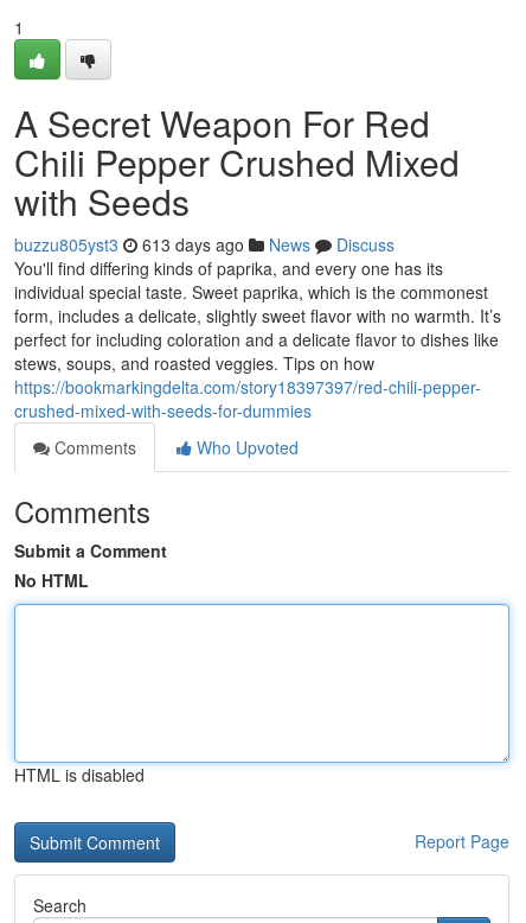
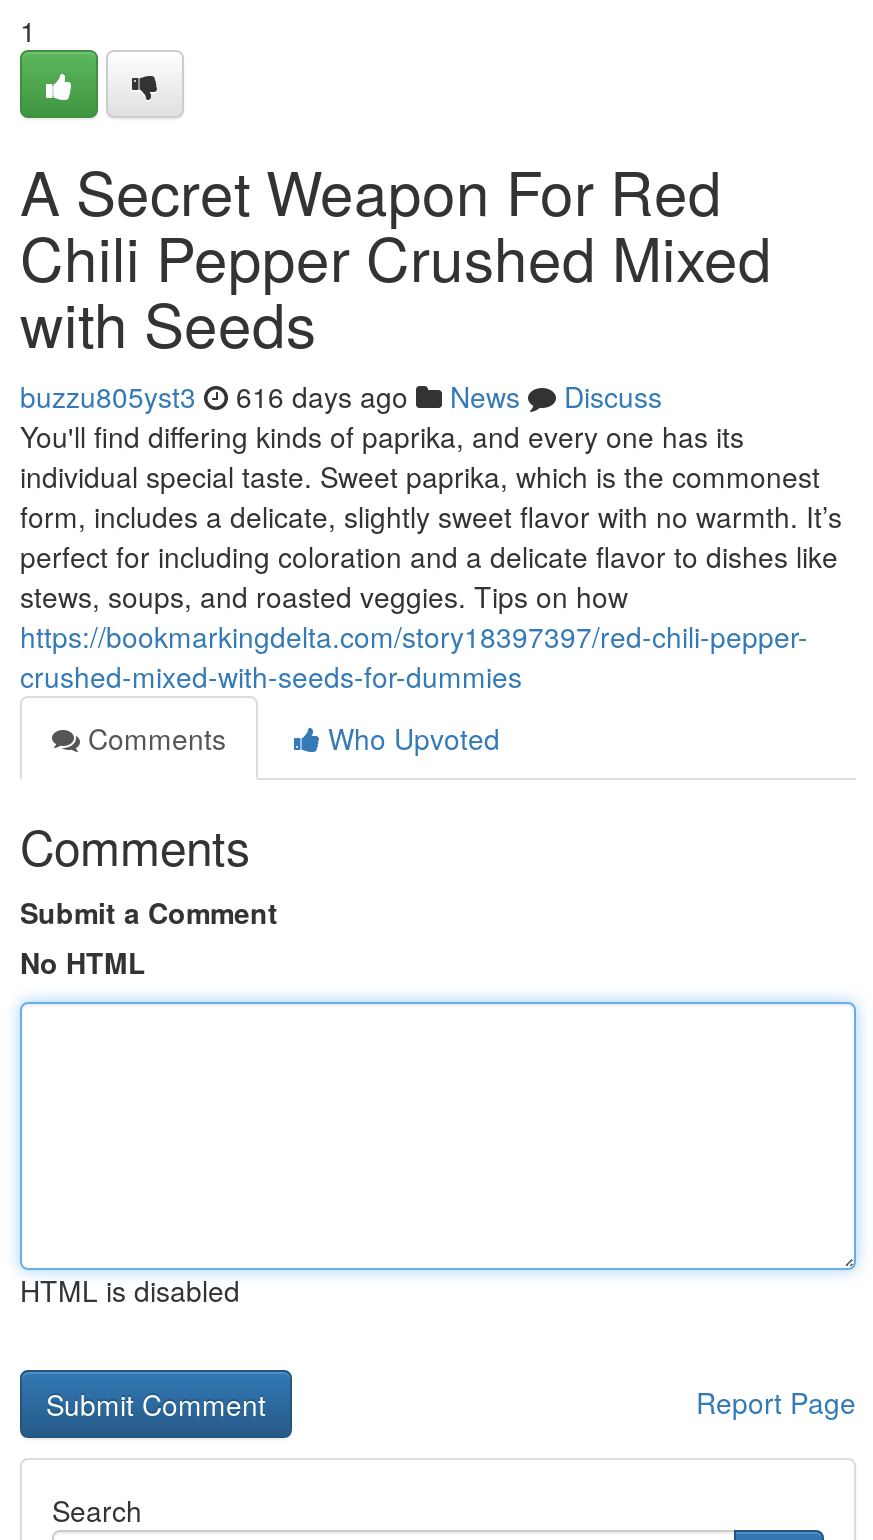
[14,233,394,256] buzzu805yst3 613 days ago News Discuss -> [20,376,662,416] buzzu805yst3 616 days ago News Discuss

